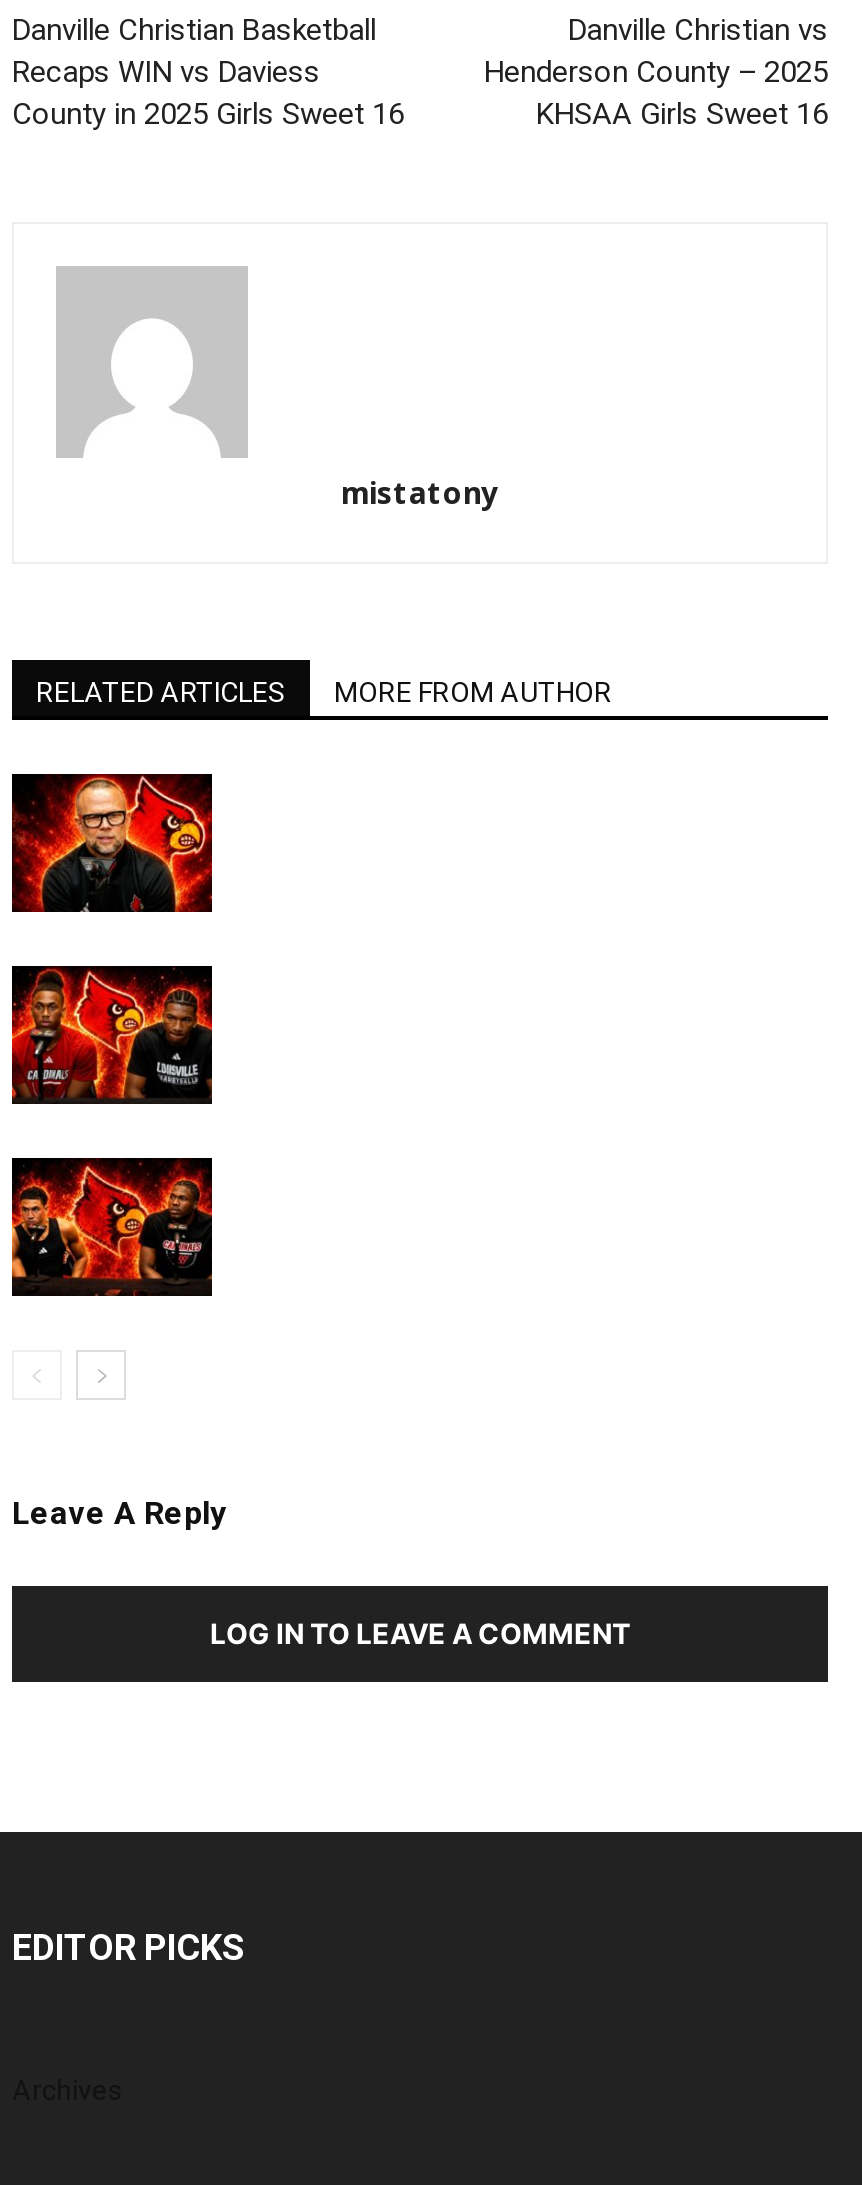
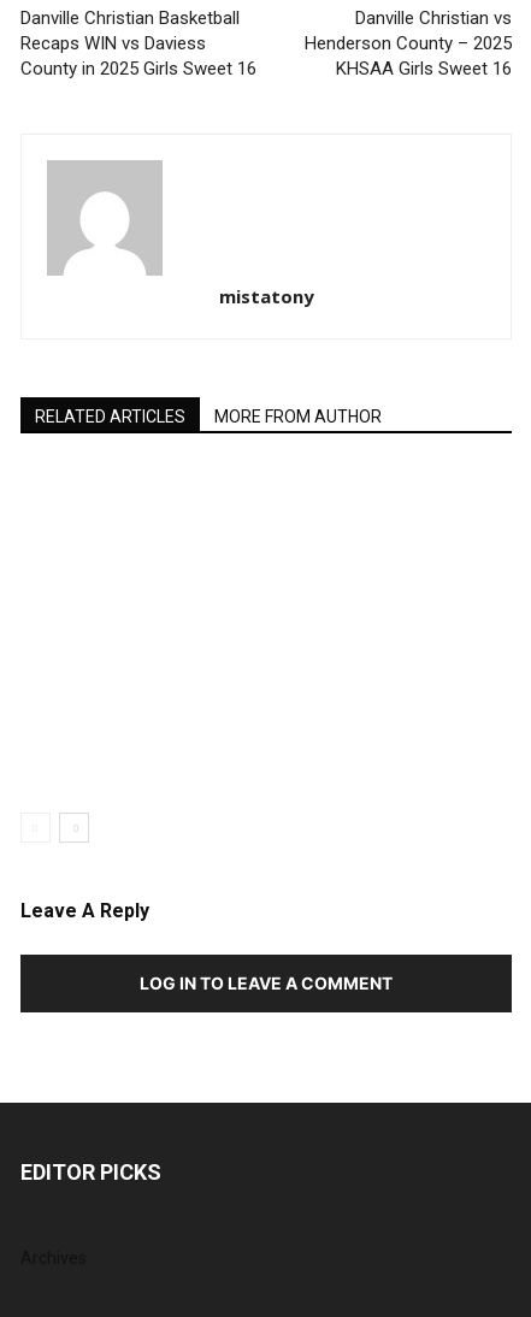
[10,772,214,914] [image] -> none
[10,964,214,1106] [image] -> none
[10,1156,214,1298] [image] -> none

